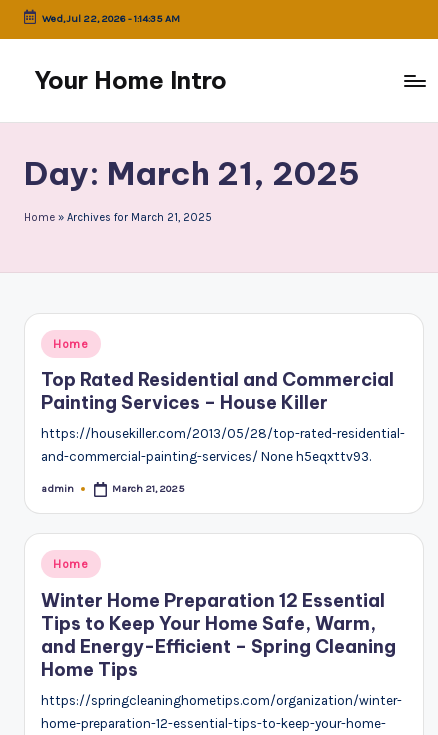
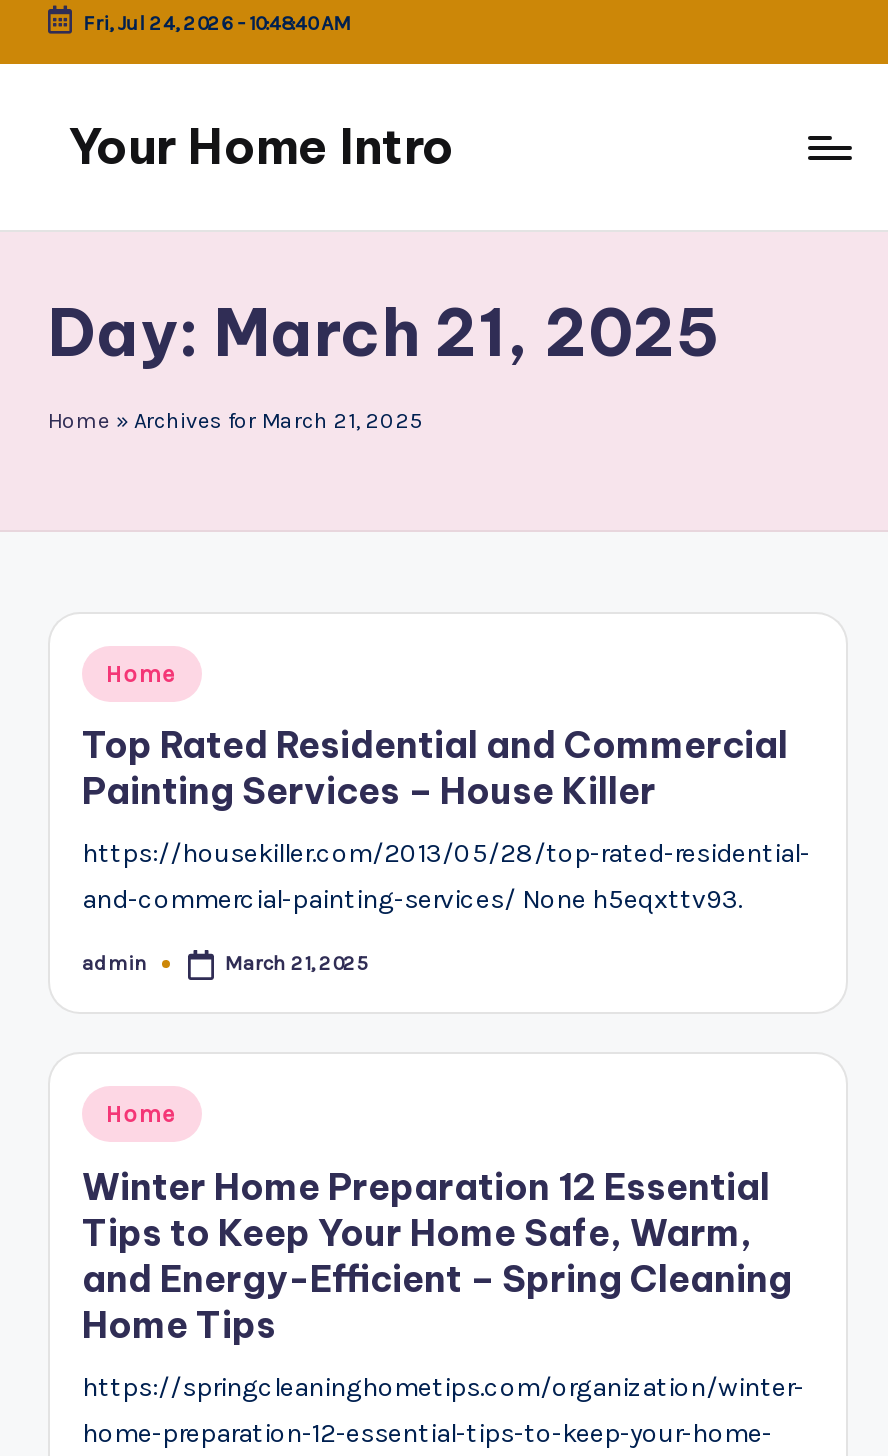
[42,12,180,25] Wed, Jul 22, 2026 - 1:14:35 AM -> [83,10,351,36] Fri, Jul 24, 2026 - 10:48:40 AM

